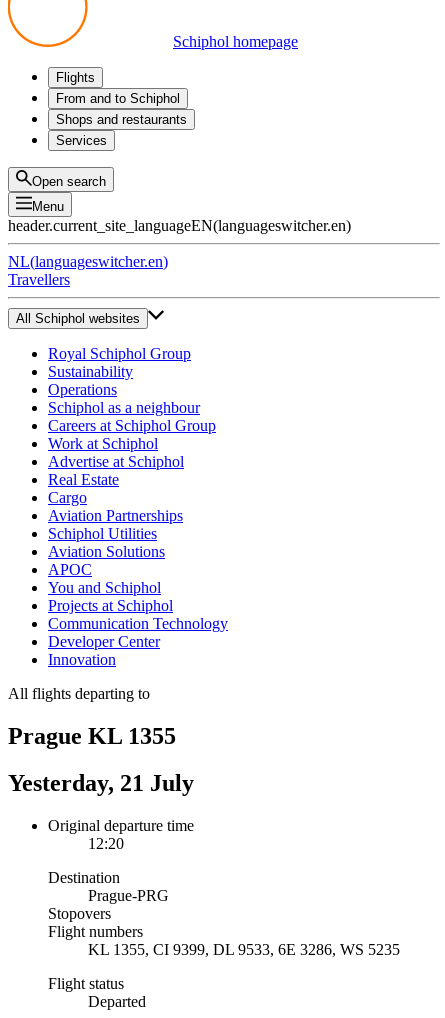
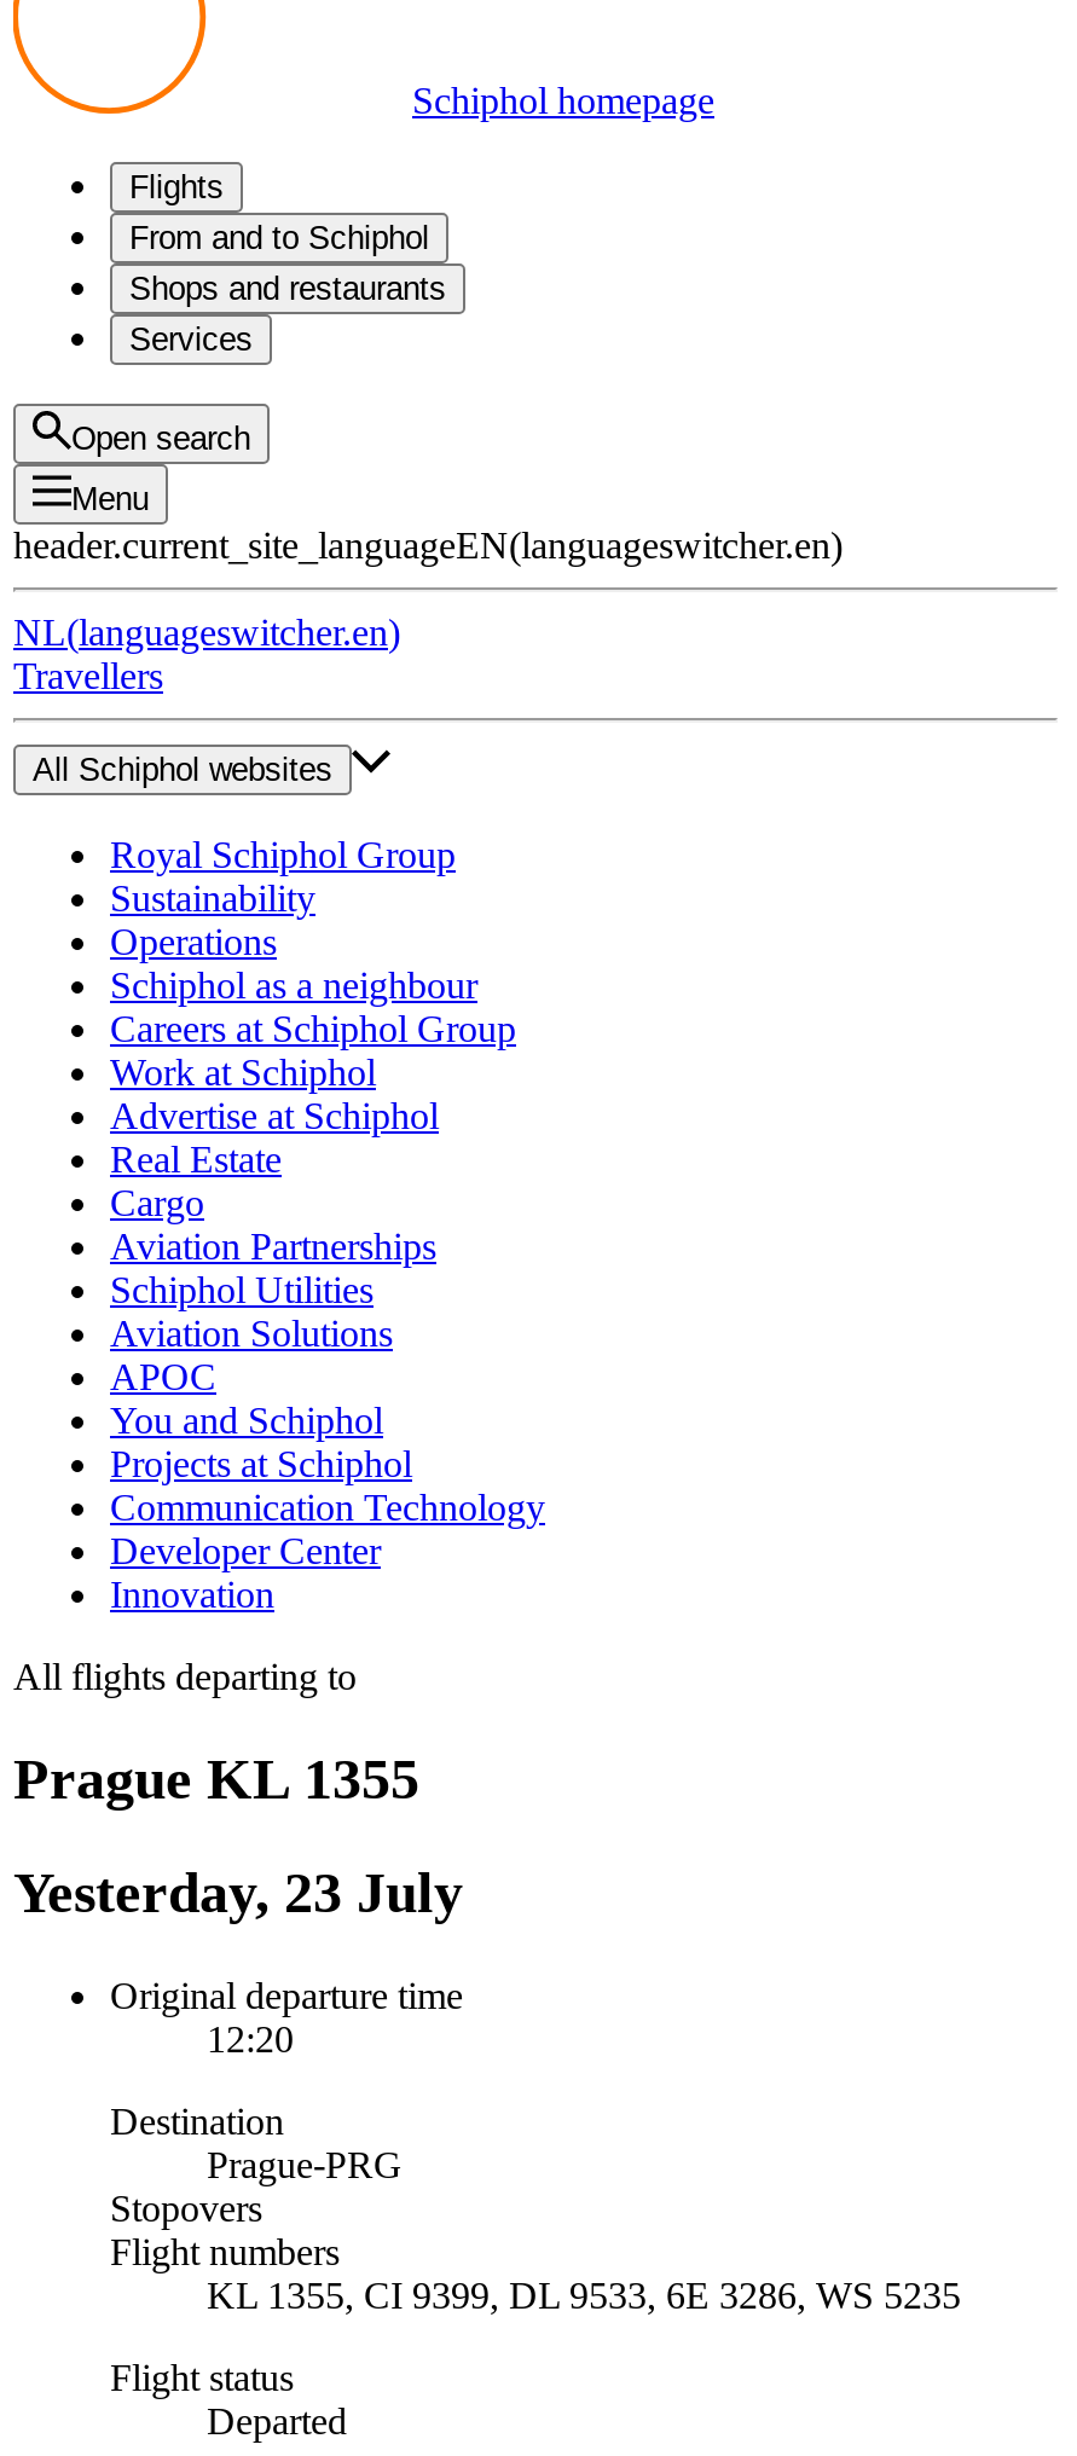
[8,770,194,796] Yesterday, 21 July -> [13,1861,463,1924] Yesterday, 23 July

